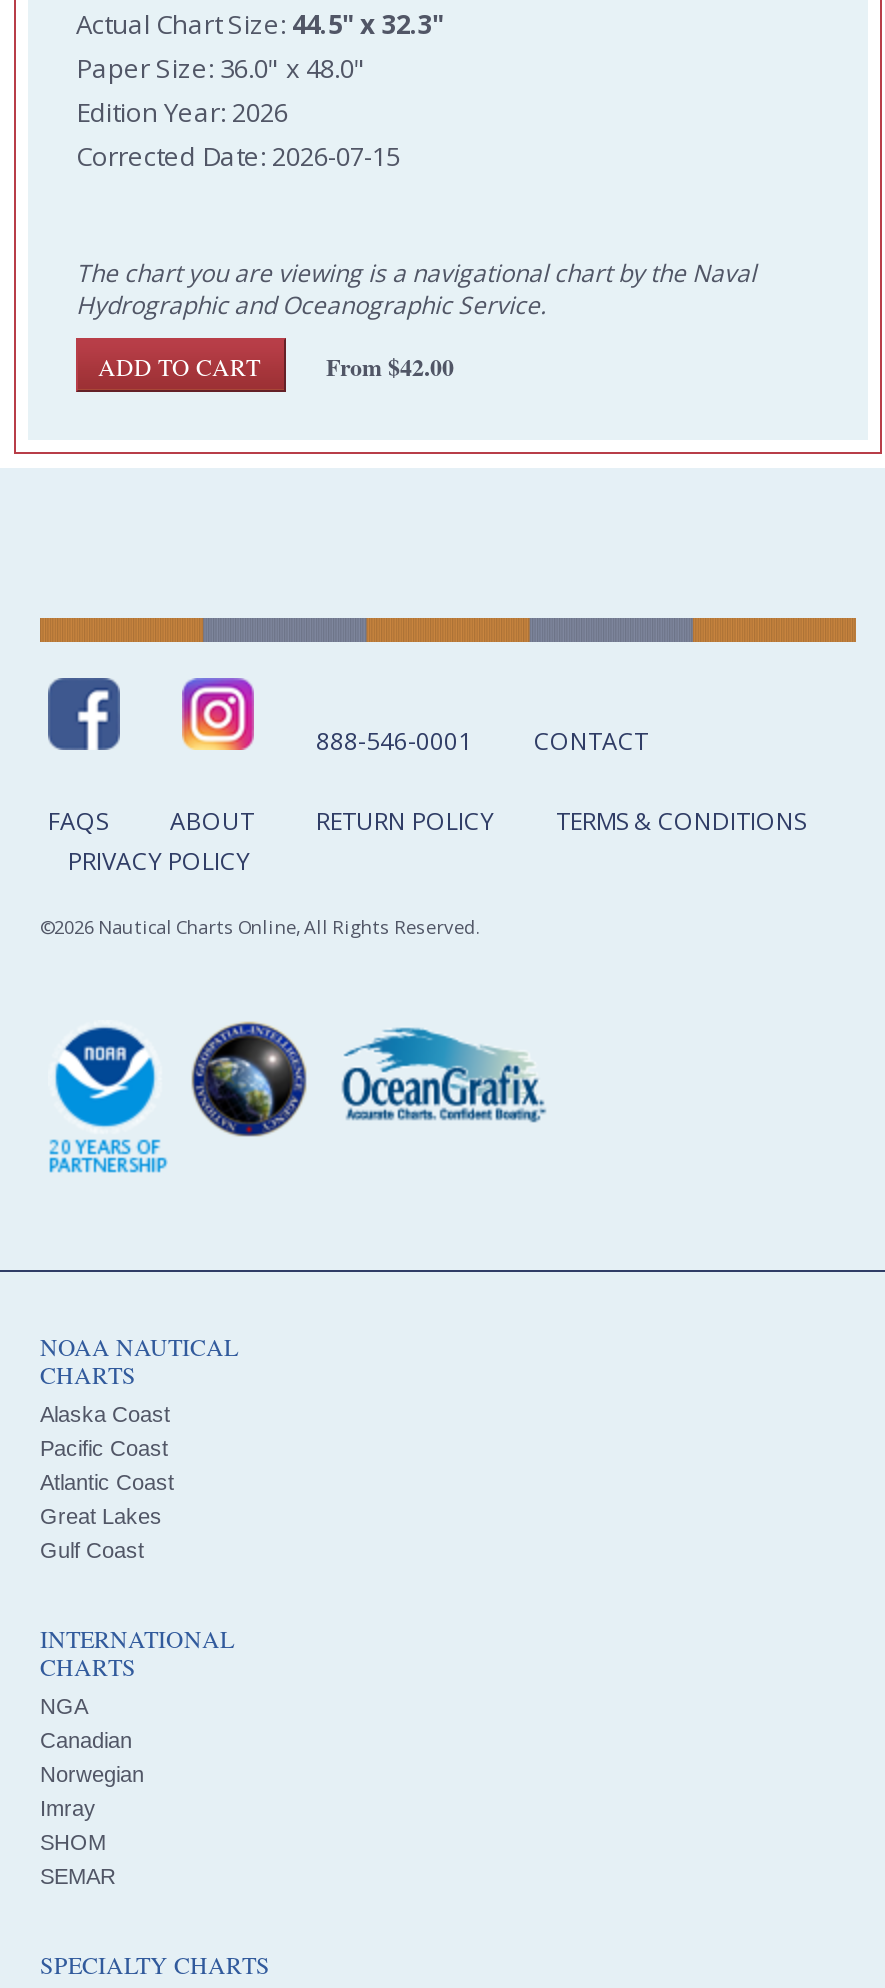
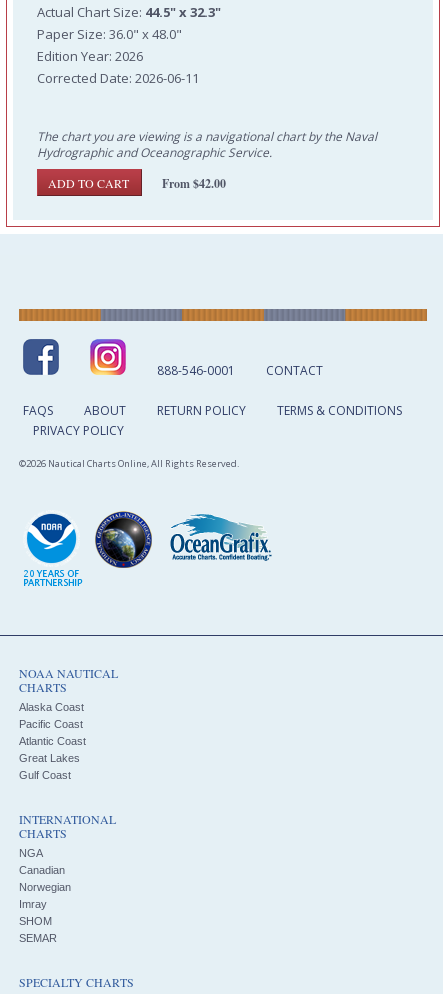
[76,137,400,173] Corrected Date: 2026-07-15 -> [37,69,199,87] Corrected Date: 2026-06-11

